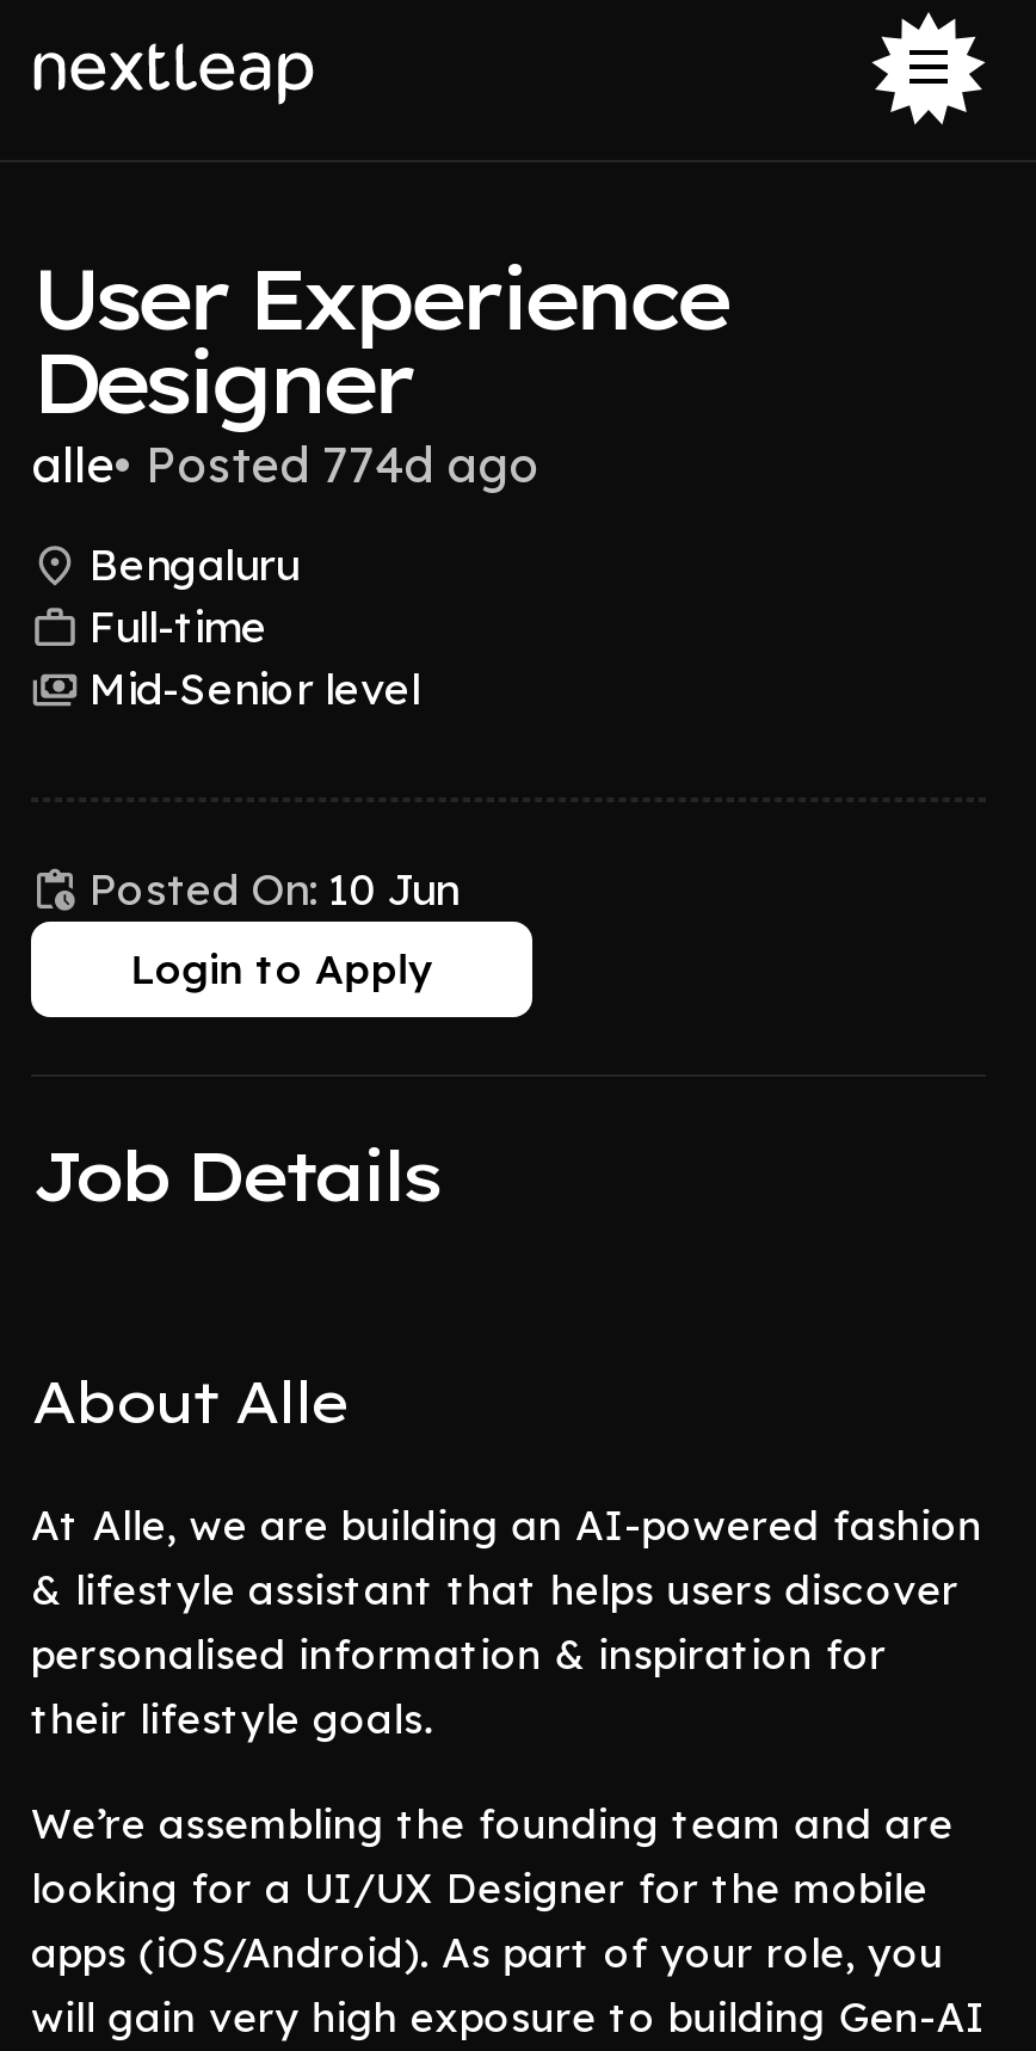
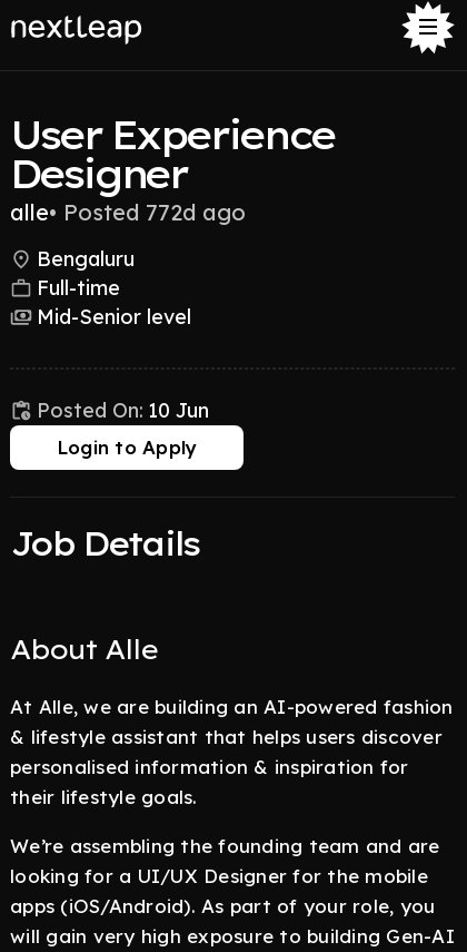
[31,435,539,494] alle• Posted 774d ago -> [10,198,246,226] alle• Posted 772d ago

